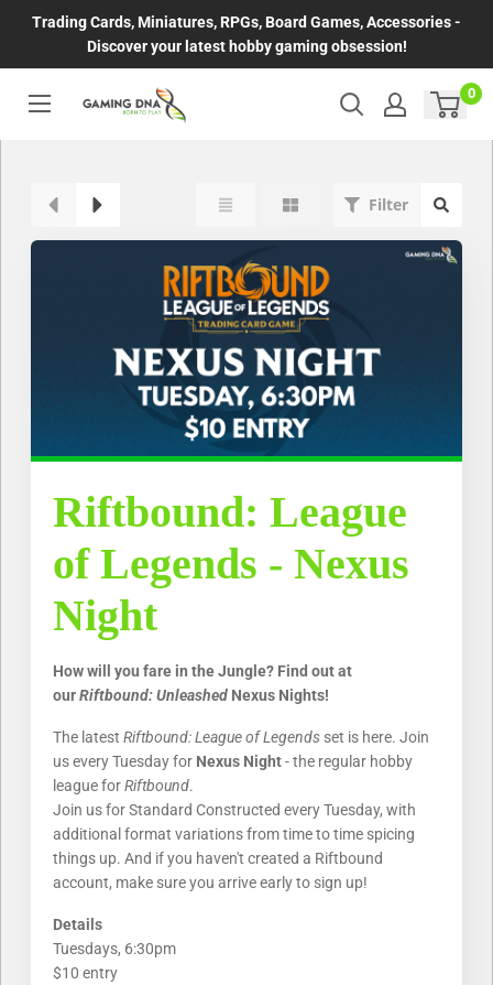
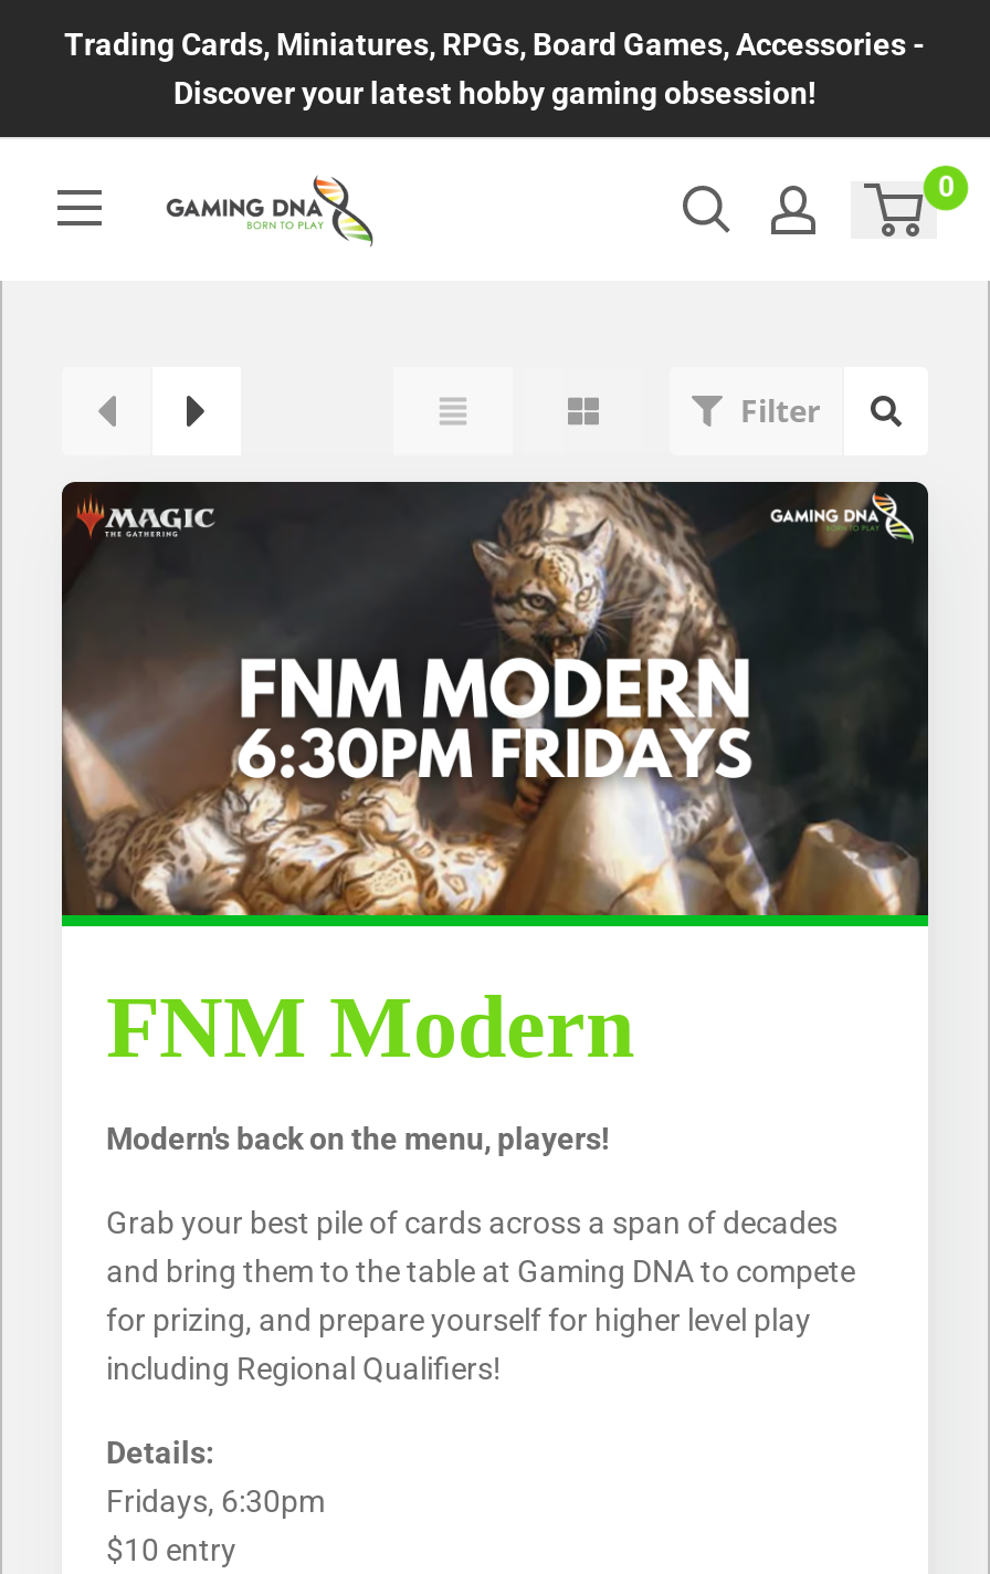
[30,239,462,704] [image] | Riftbound: League | of Legends - Nexus | Night | How will you fare in the Jungle? Find out at | our Riftbound: Unleashed Nexus Nights! -> [60,480,928,1156] [image] | FNM Modern | Modern's back on the menu, players!
[53,728,429,891] The latest Riftbound: League of Legends set is here. Join | us every Tuesday for Nexus Night - the regular hobby | league for Riftbound. | Join us for Standard Constructed every Tuesday, with | additional format variations from time to time spicing | things up. And if you haven't created a Riftbound | account, make sure you arrive early to sign up! -> [106,1205,855,1386] Grab your best pile of cards across a span of decades | and bring them to the table at Gaming DNA to compete | for prizing, and prepare yourself for higher level play | including Regional Qualifiers!
[53,916,176,957] Details | Tuesdays, 6:30pm -> [106,1435,325,1519] Details: | Fridays, 6:30pm

